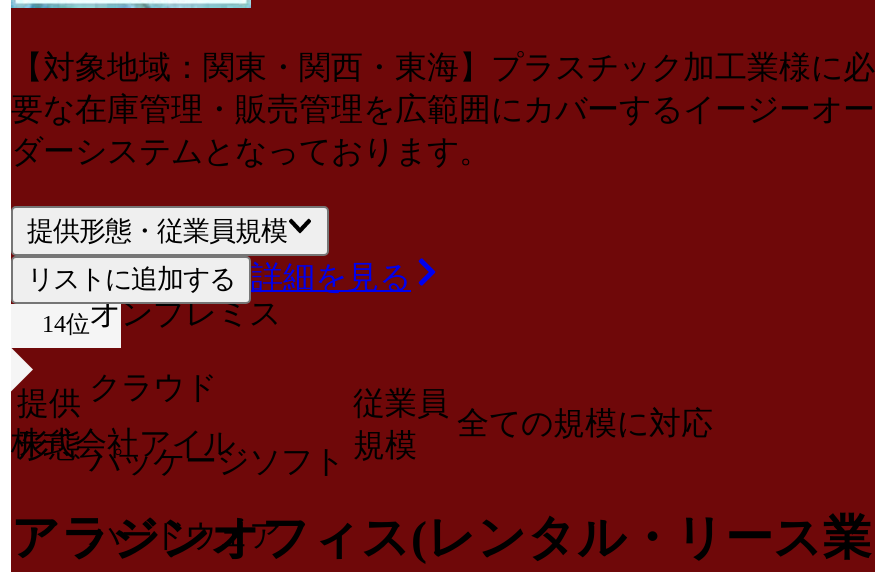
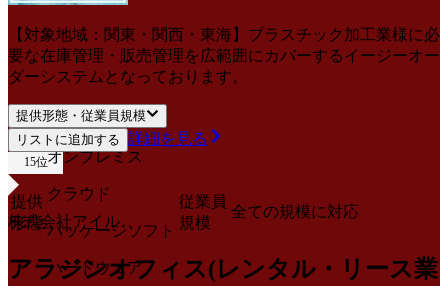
[42,311,90,339] 14位 -> [23,155,47,169] 15位

